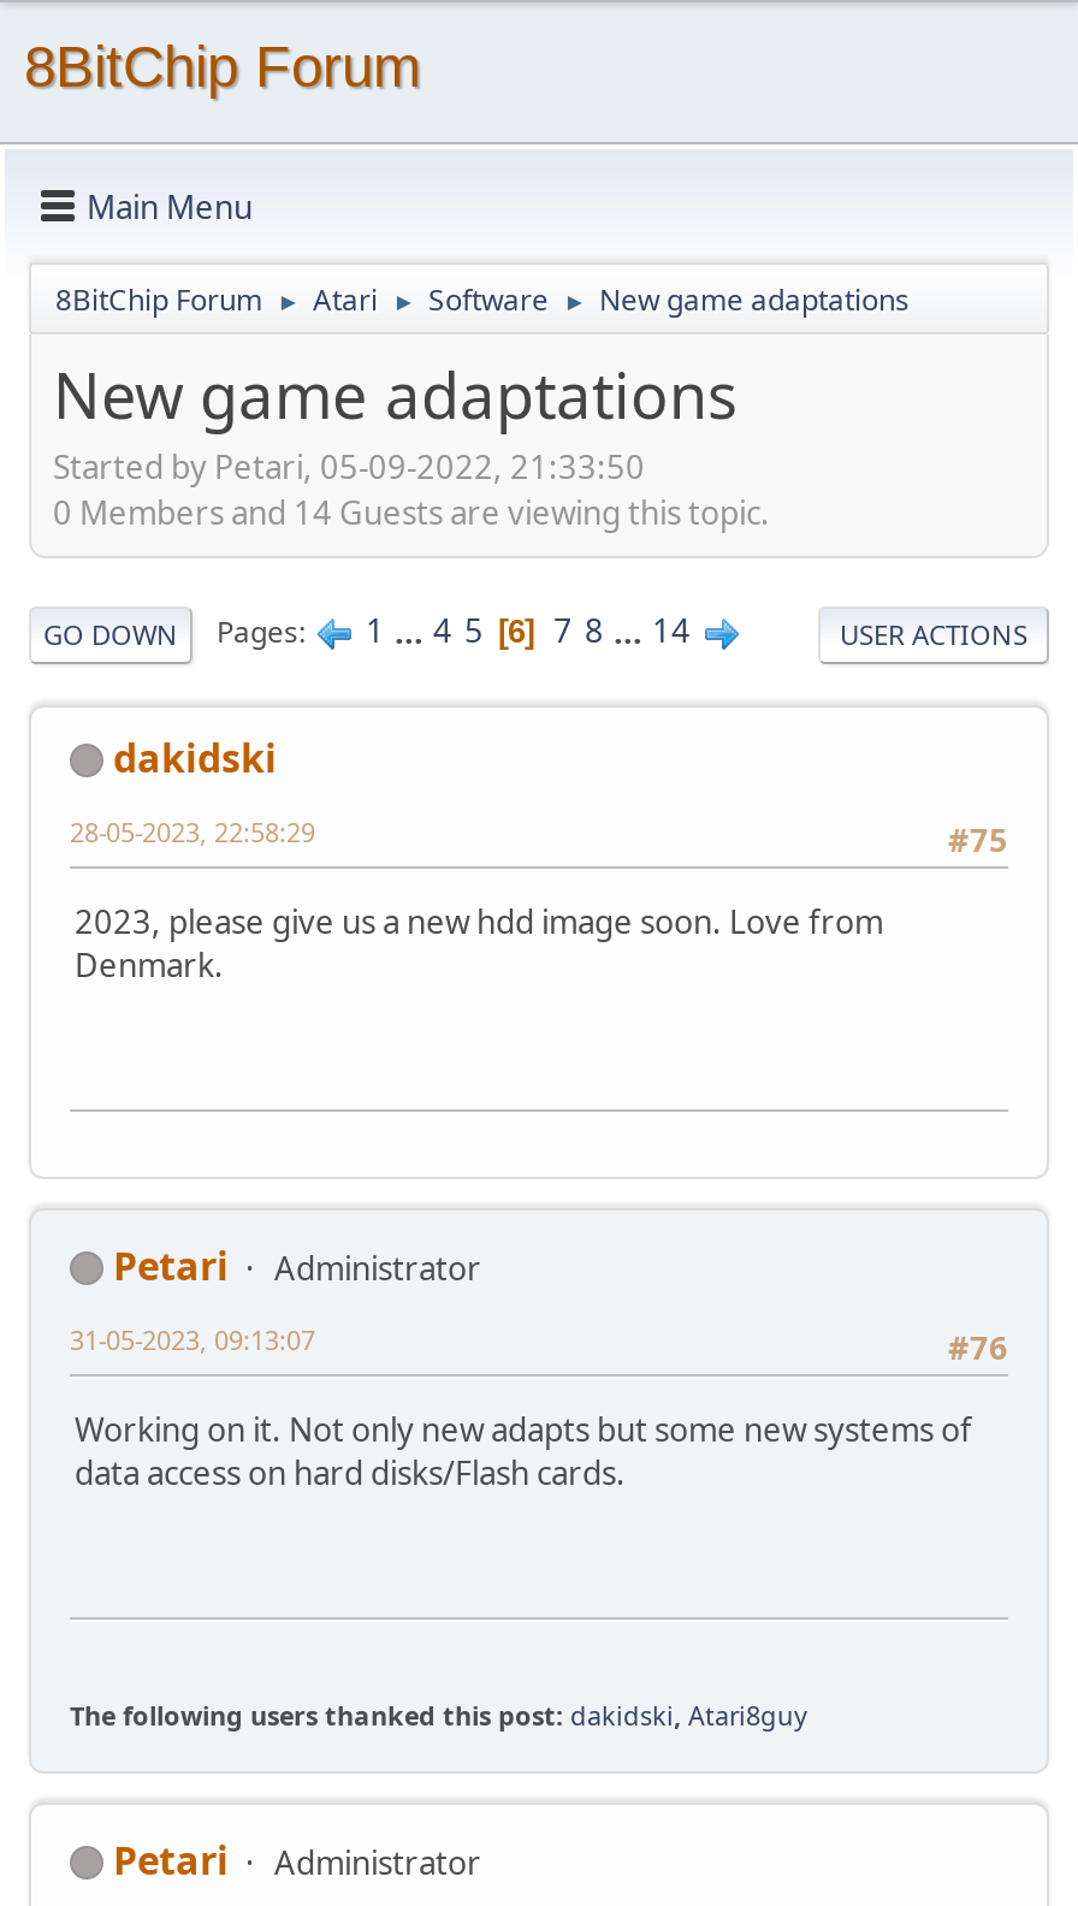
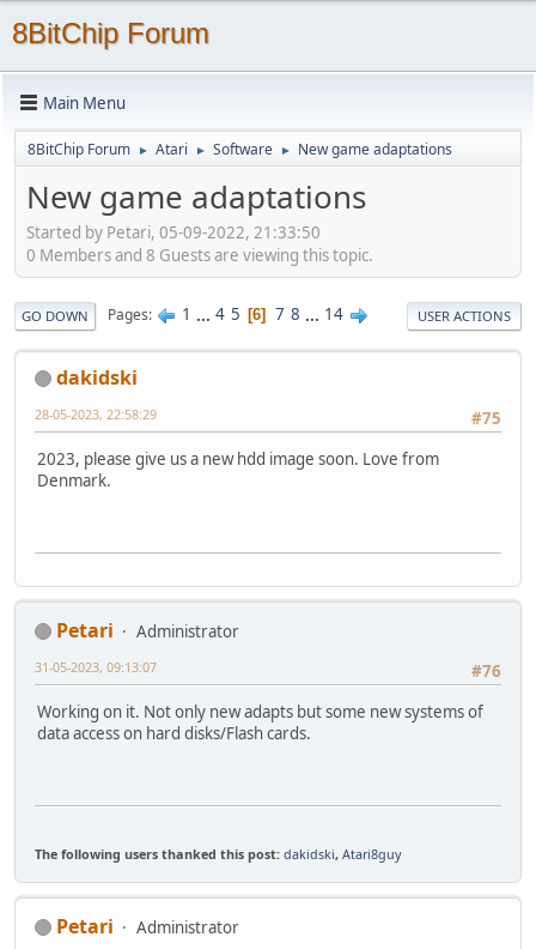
[53,490,770,533] 0 Members and 14 Guests are viewing this topic. -> [26,244,373,265] 0 Members and 8 Guests are viewing this topic.

